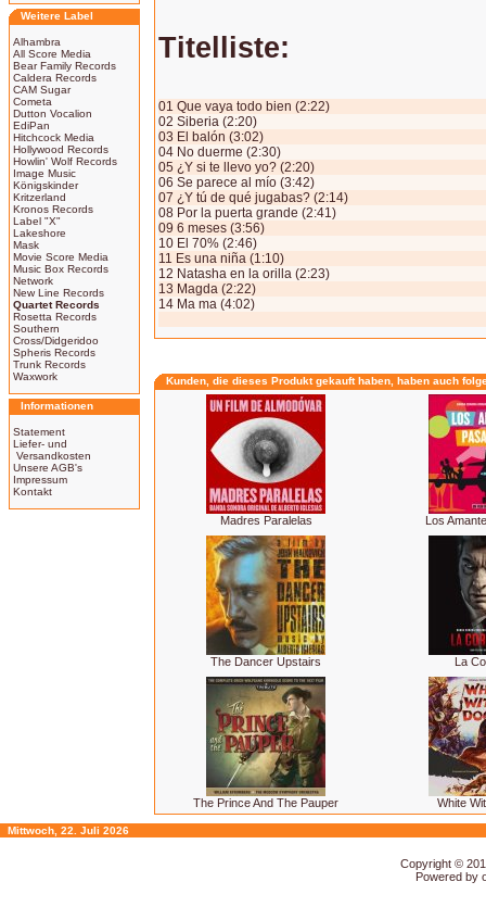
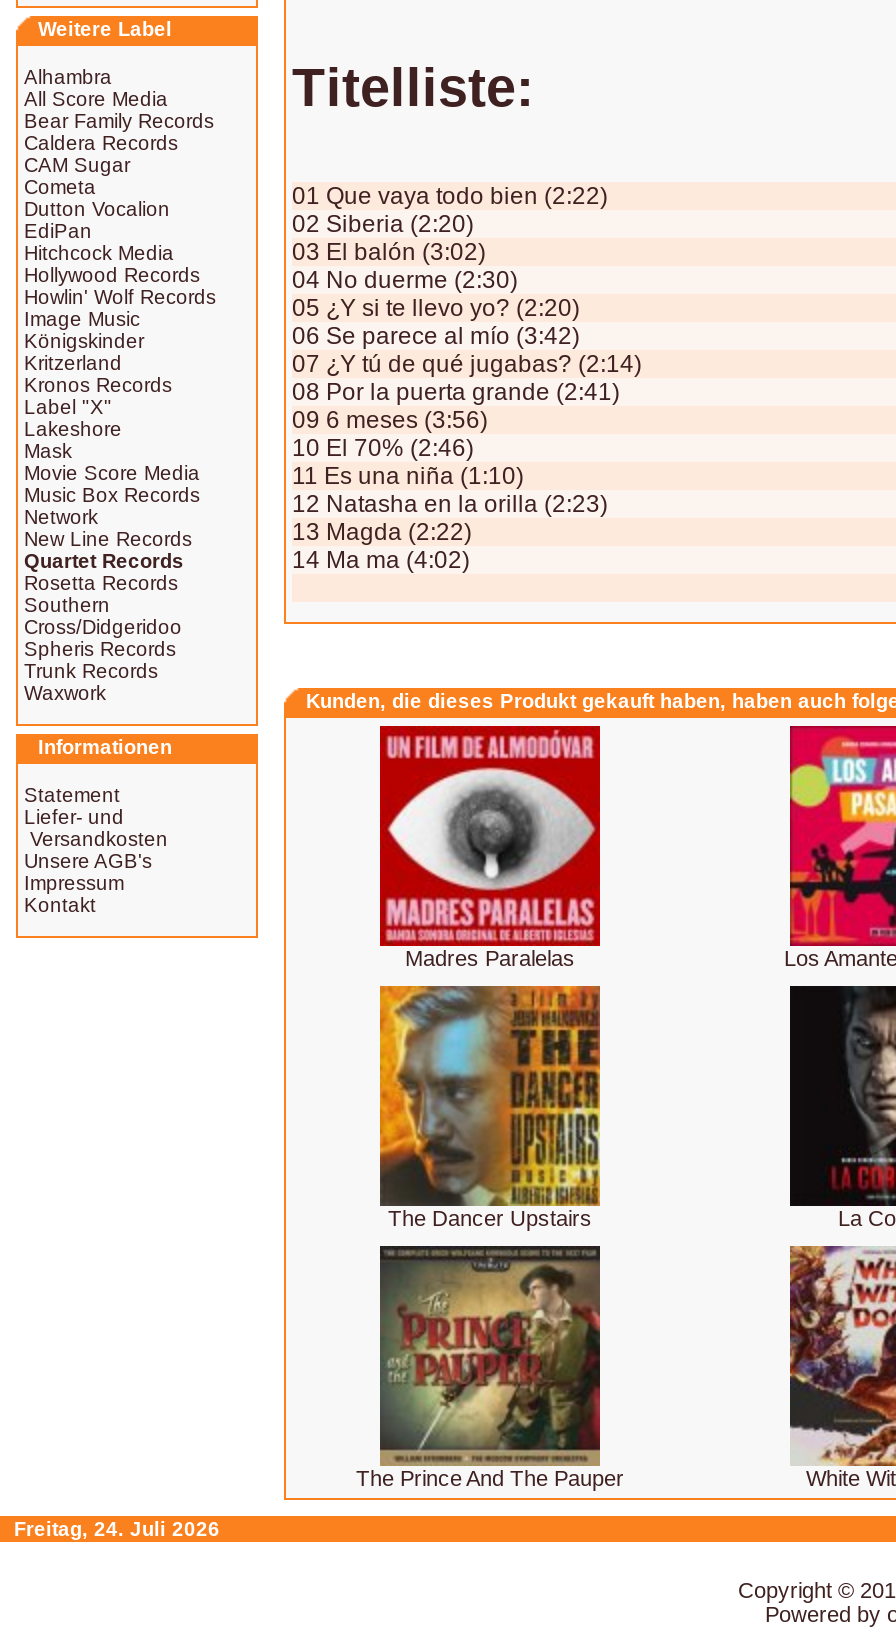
[1,824,136,836] Mittwoch, 22. Juli 2026 -> [2,1518,232,1540] Freitag, 24. Juli 2026

